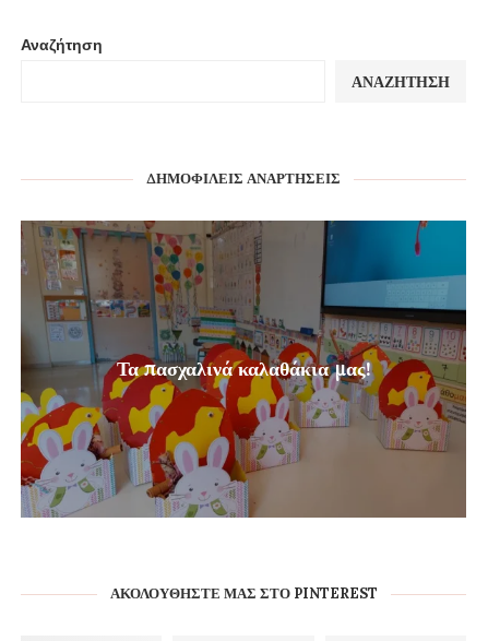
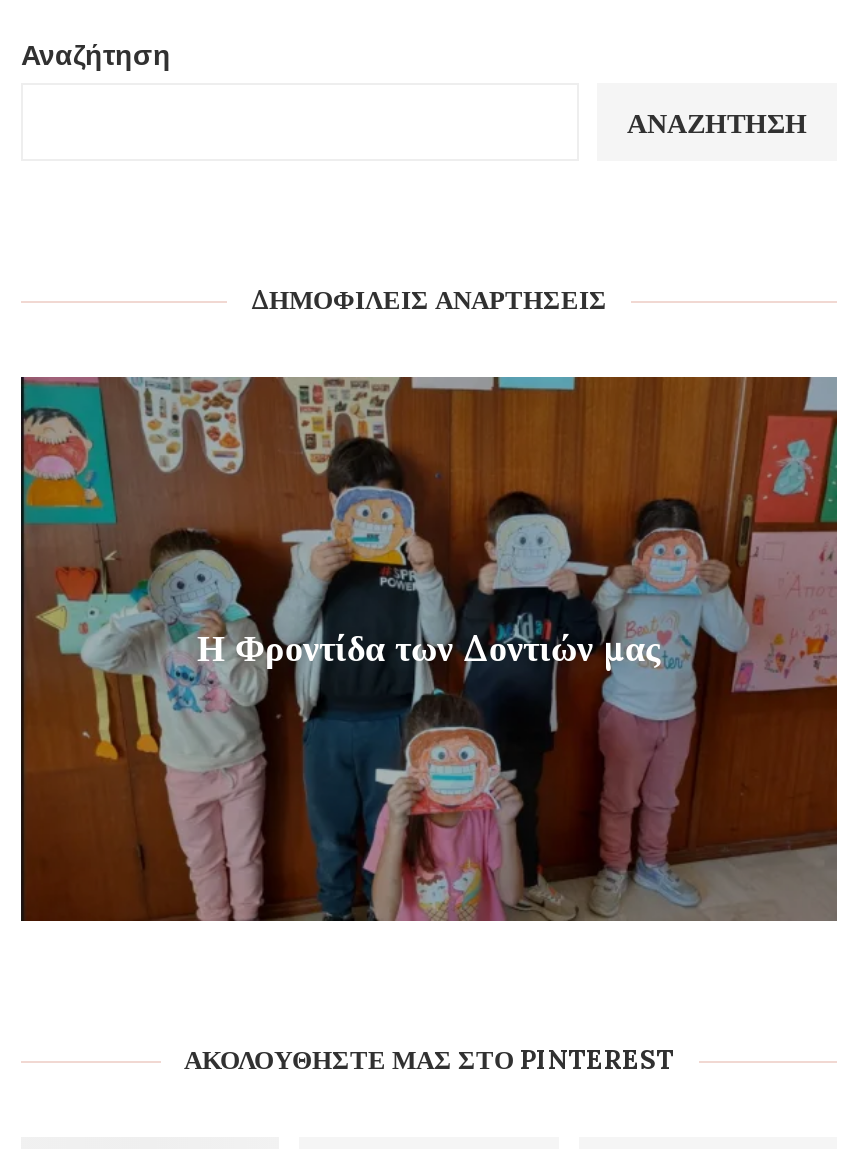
[20,219,467,519] [image] | Τα πασχαλινά καλαθάκια μας! -> [19,375,839,923] [image] | Η Φροντίδα των Δοντιών μας

